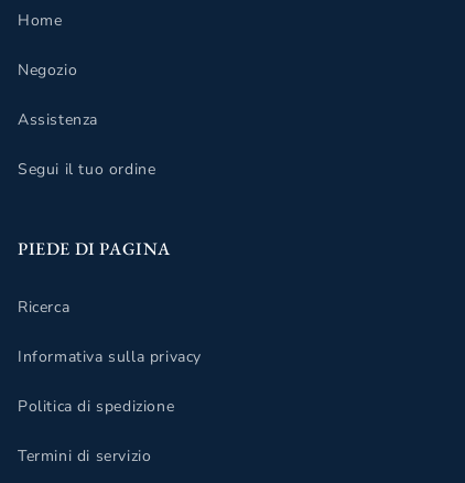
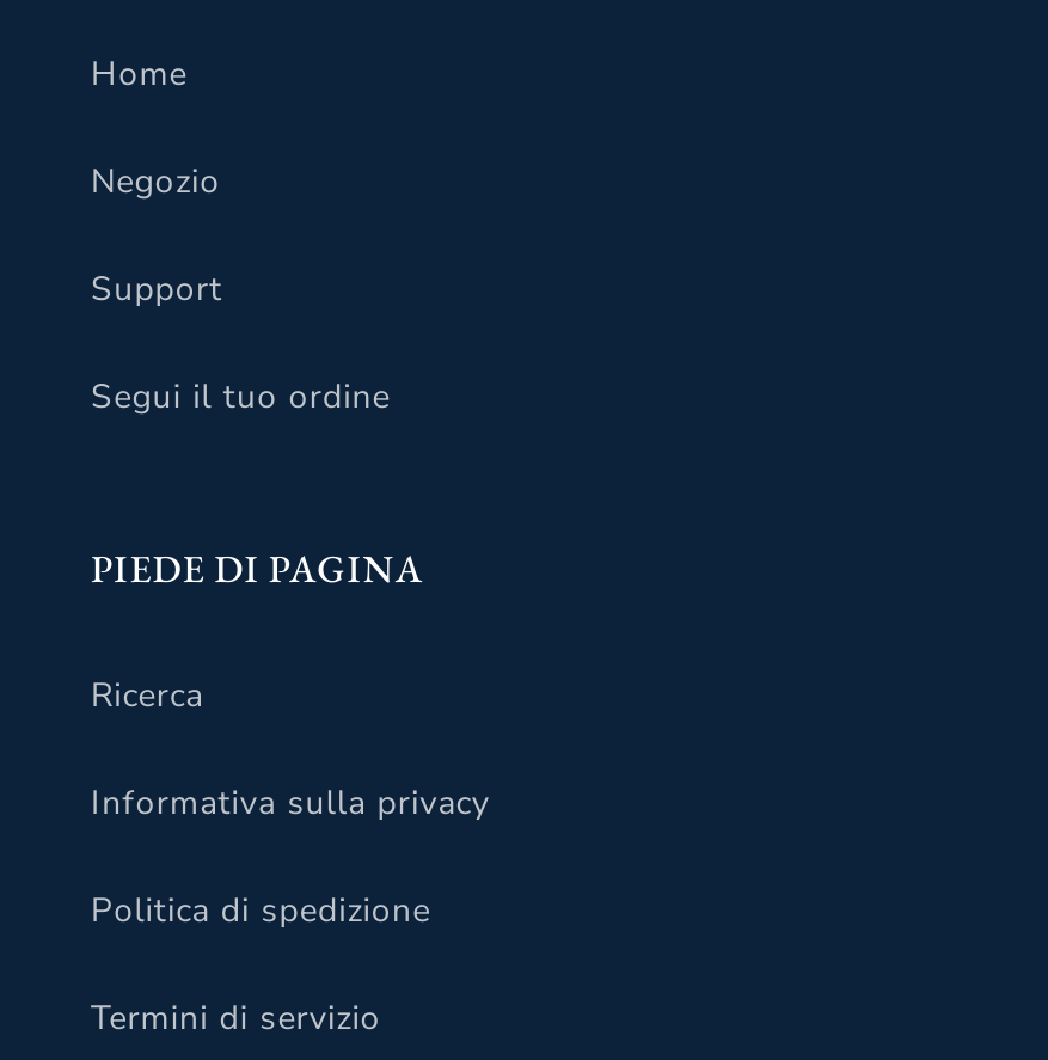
[18,109,98,130] Assistenza -> [91,266,223,312] Support

